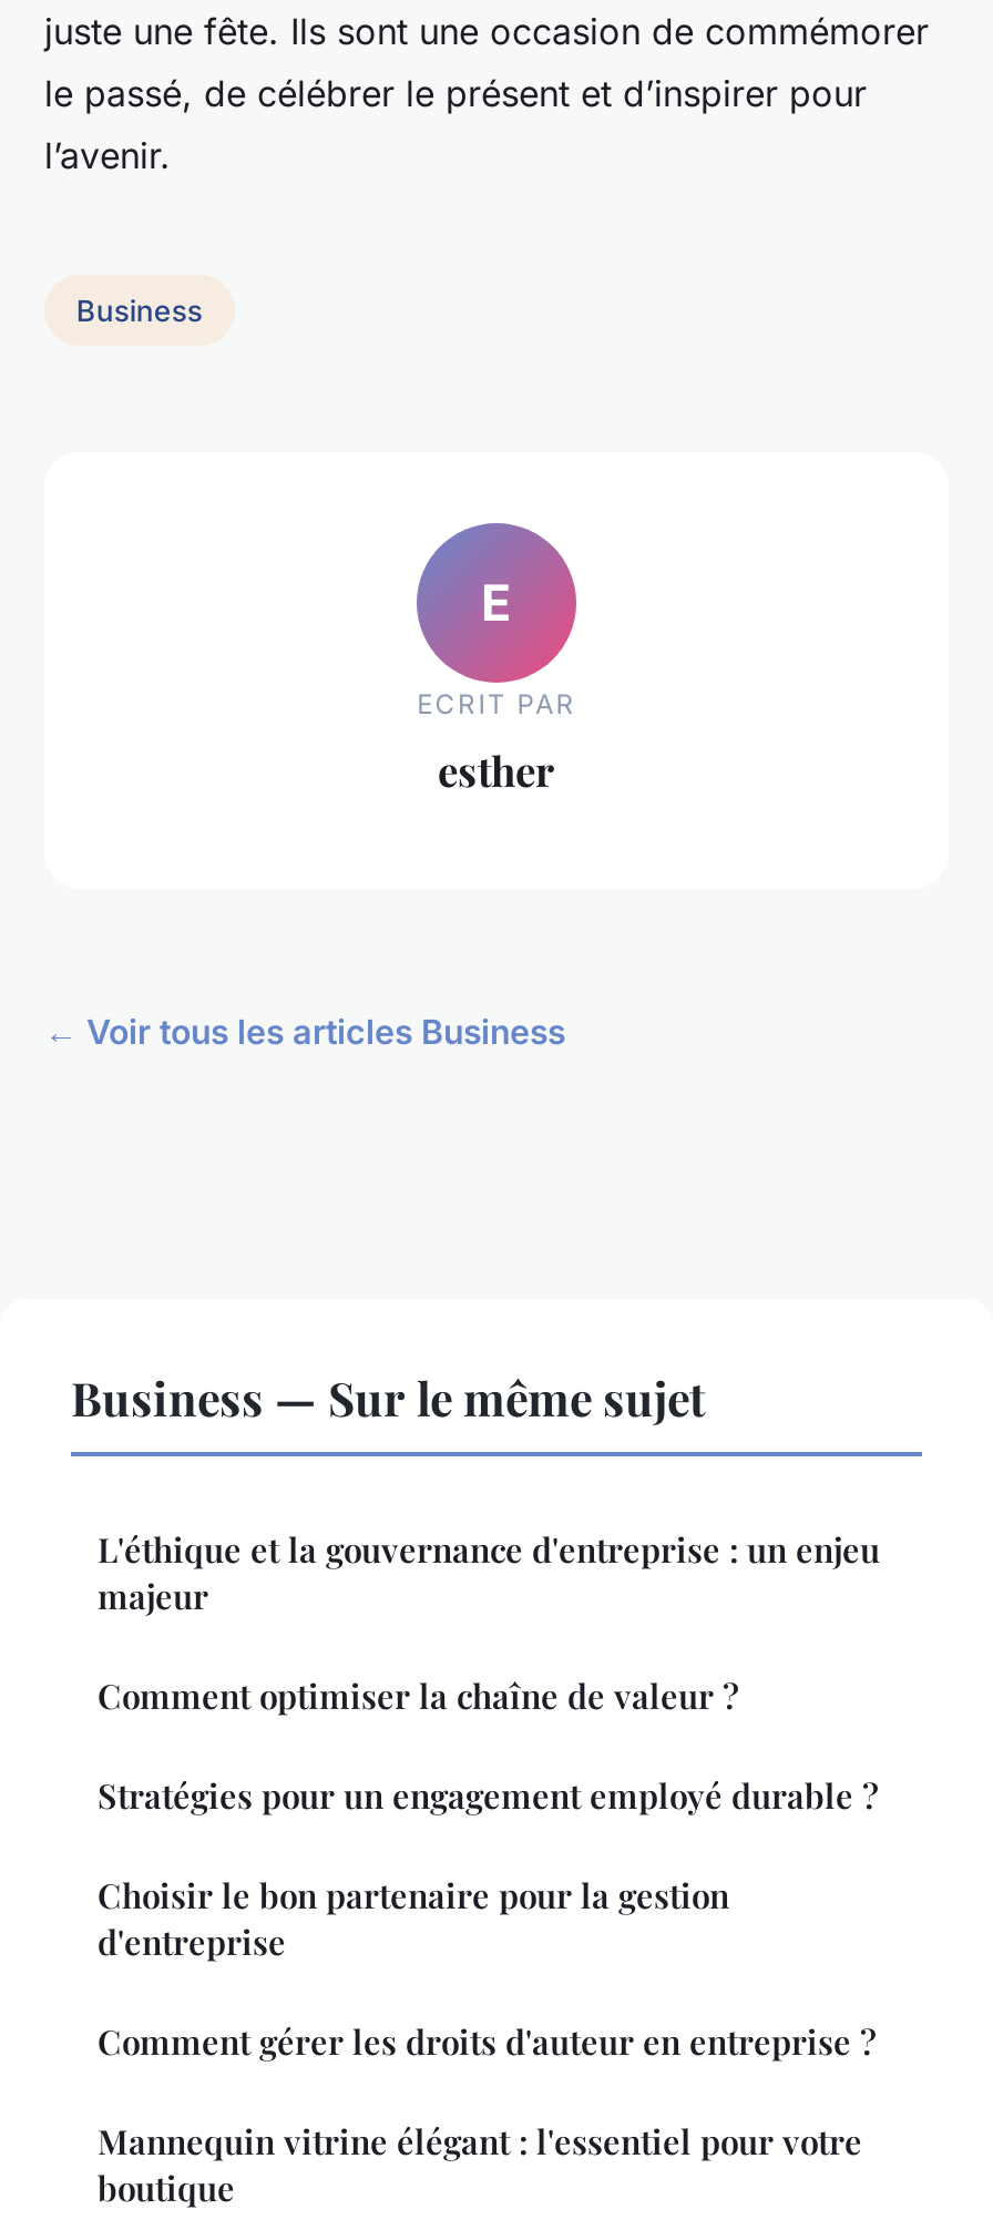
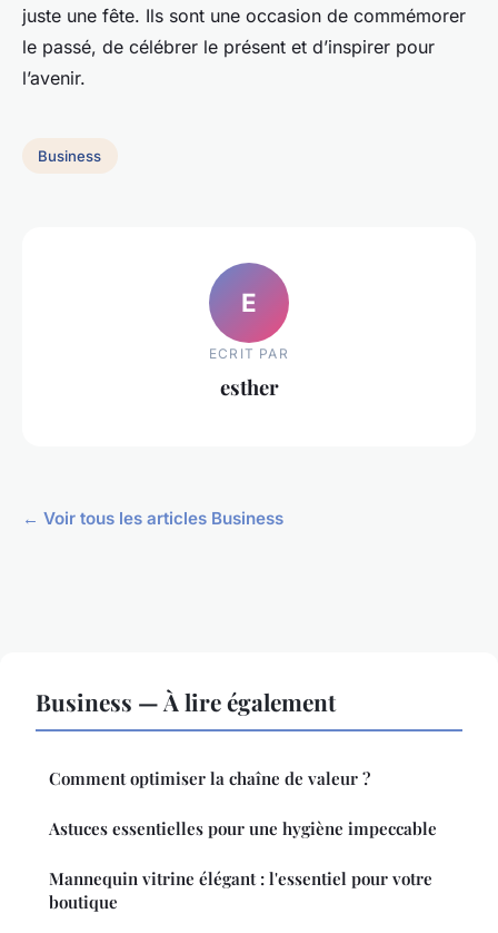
[71,1366,880,1619] Business — Sur le même sujet | L'éthique et la gouvernance d'entreprise : un enjeu | majeur -> [36,686,336,717] Business — À lire également
[98,1774,878,2064] Stratégies pour un engagement employé durable ? | Choisir le bon partenaire pour la gestion | d'entreprise | Comment gérer les droits d'auteur en entreprise ? -> [49,817,437,840] Astuces essentielles pour une hygiène impeccable

